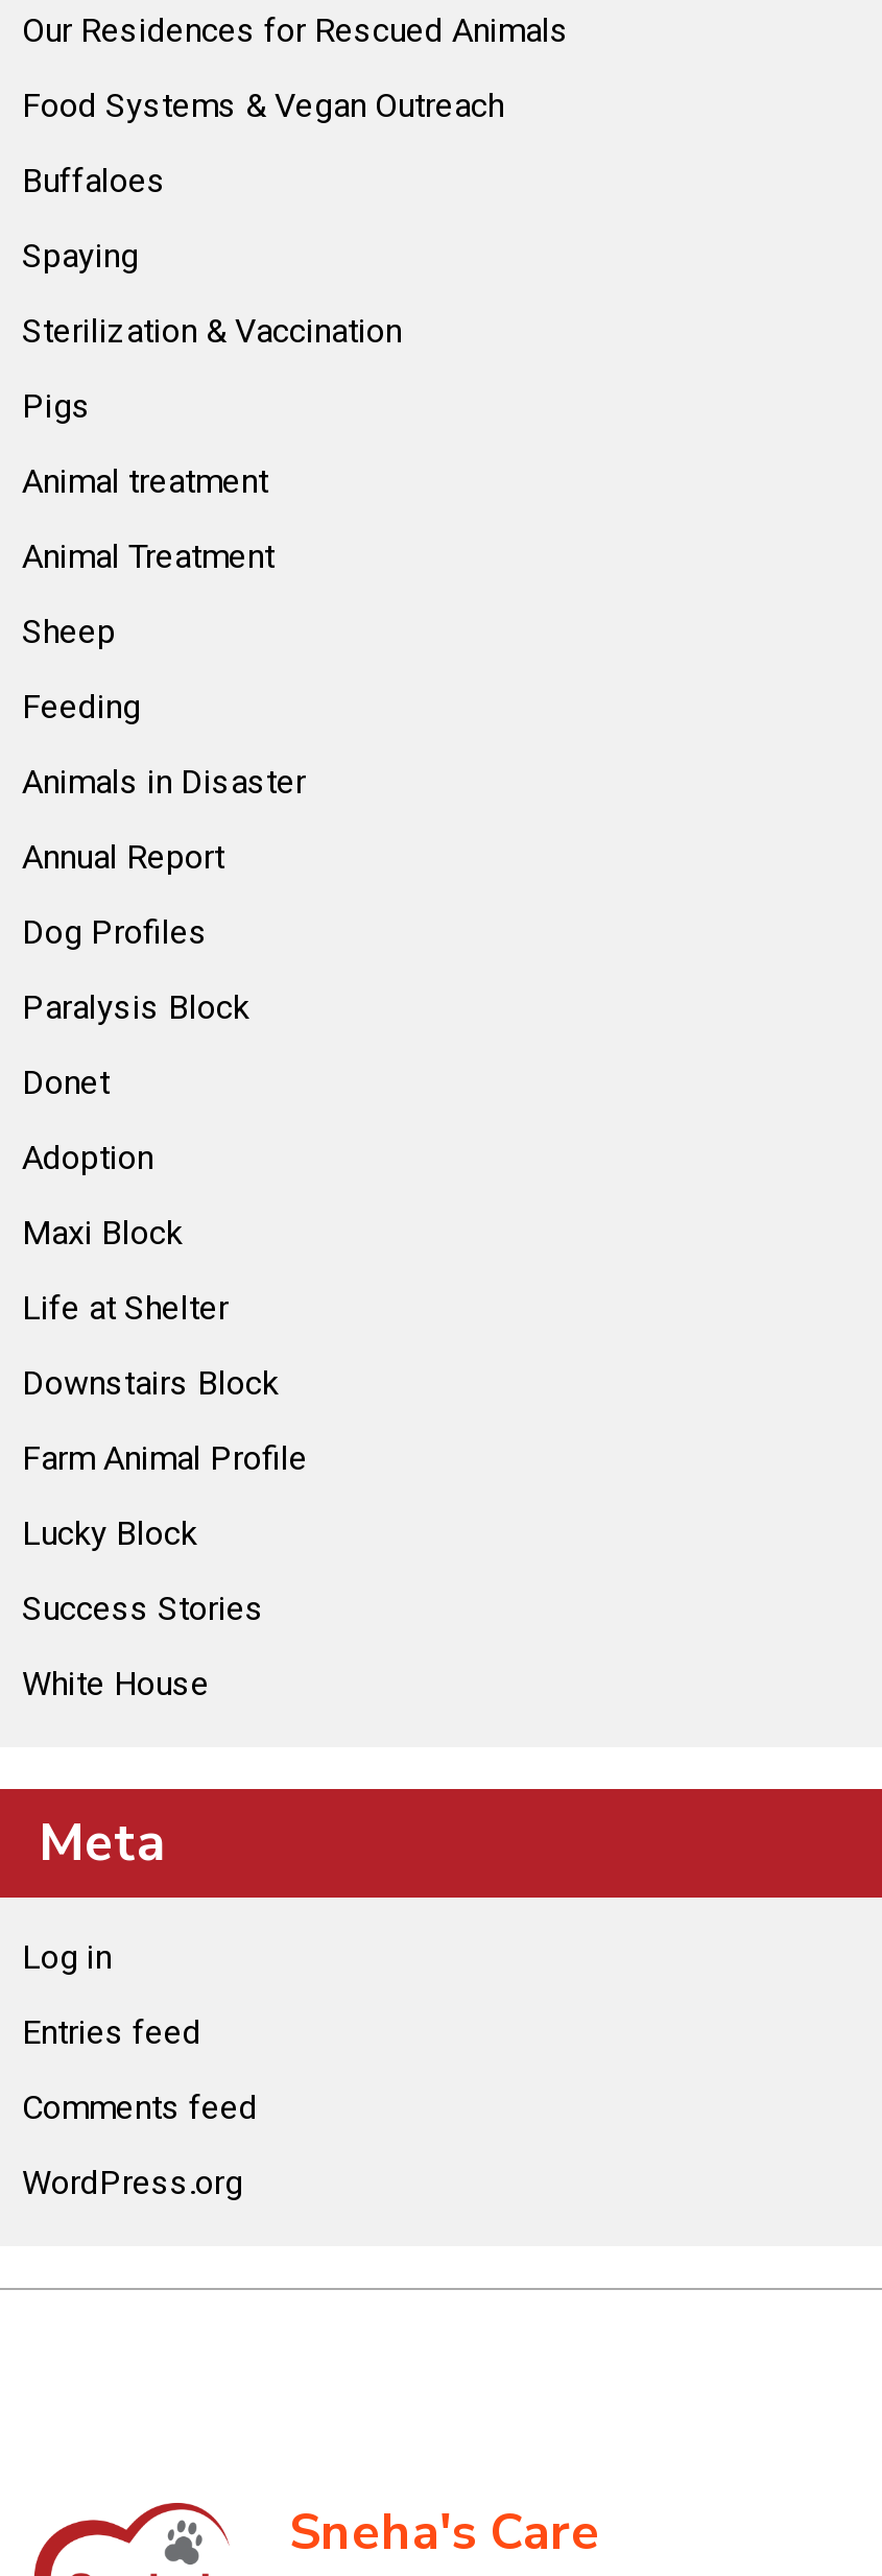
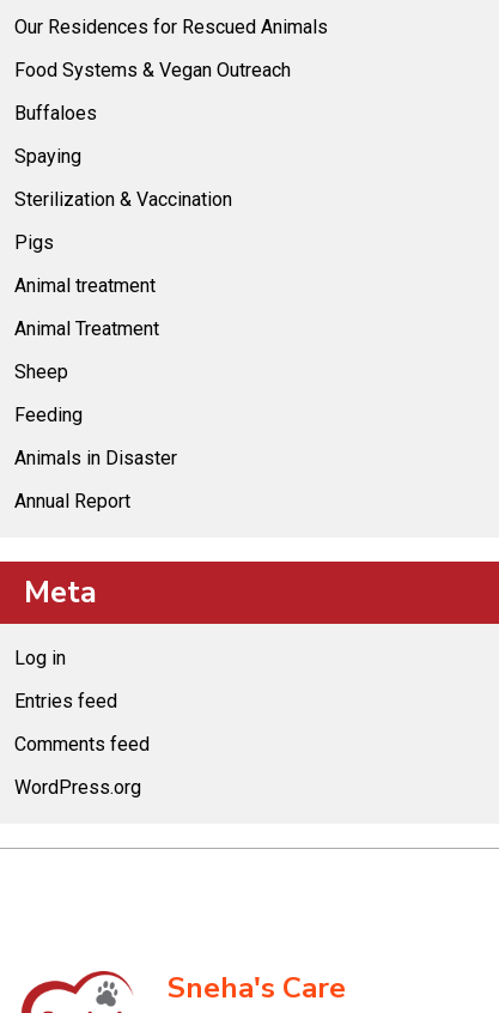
[22,912,308,1703] Dog Profiles | Paralysis Block | Donet | Adoption | Maxi Block | Life at Shelter | Downstairs Block | Farm Animal Profile | Lucky Block | Success Stories | White House -> none

